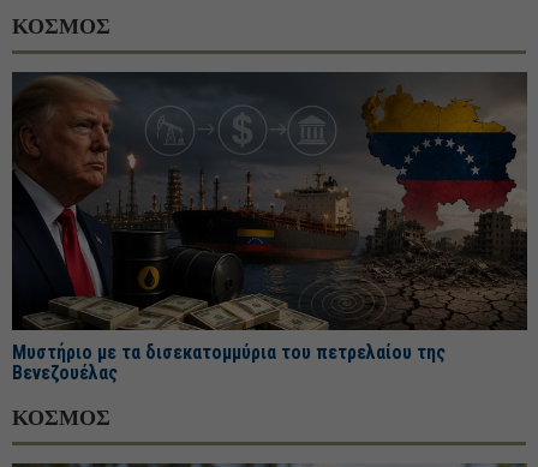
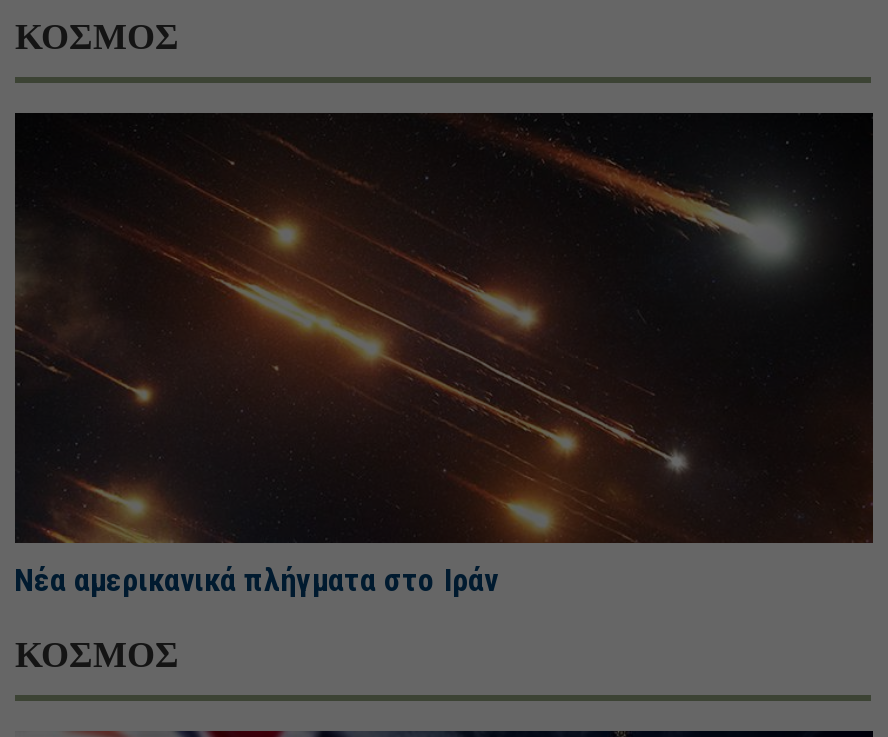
[11,72,527,384] [image] | Μυστήριο με τα δισεκατομμύρια του πετρελαίου της | Βενεζουέλας -> [13,111,875,599] [image] | Νέα αμερικανικά πλήγματα στο Ιράν

